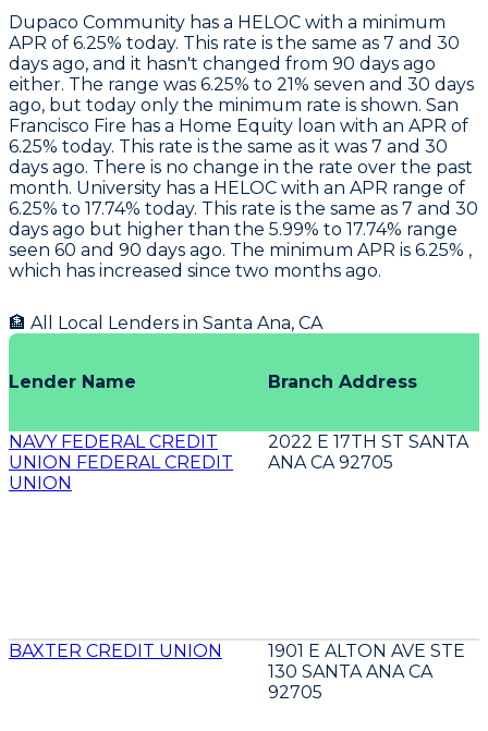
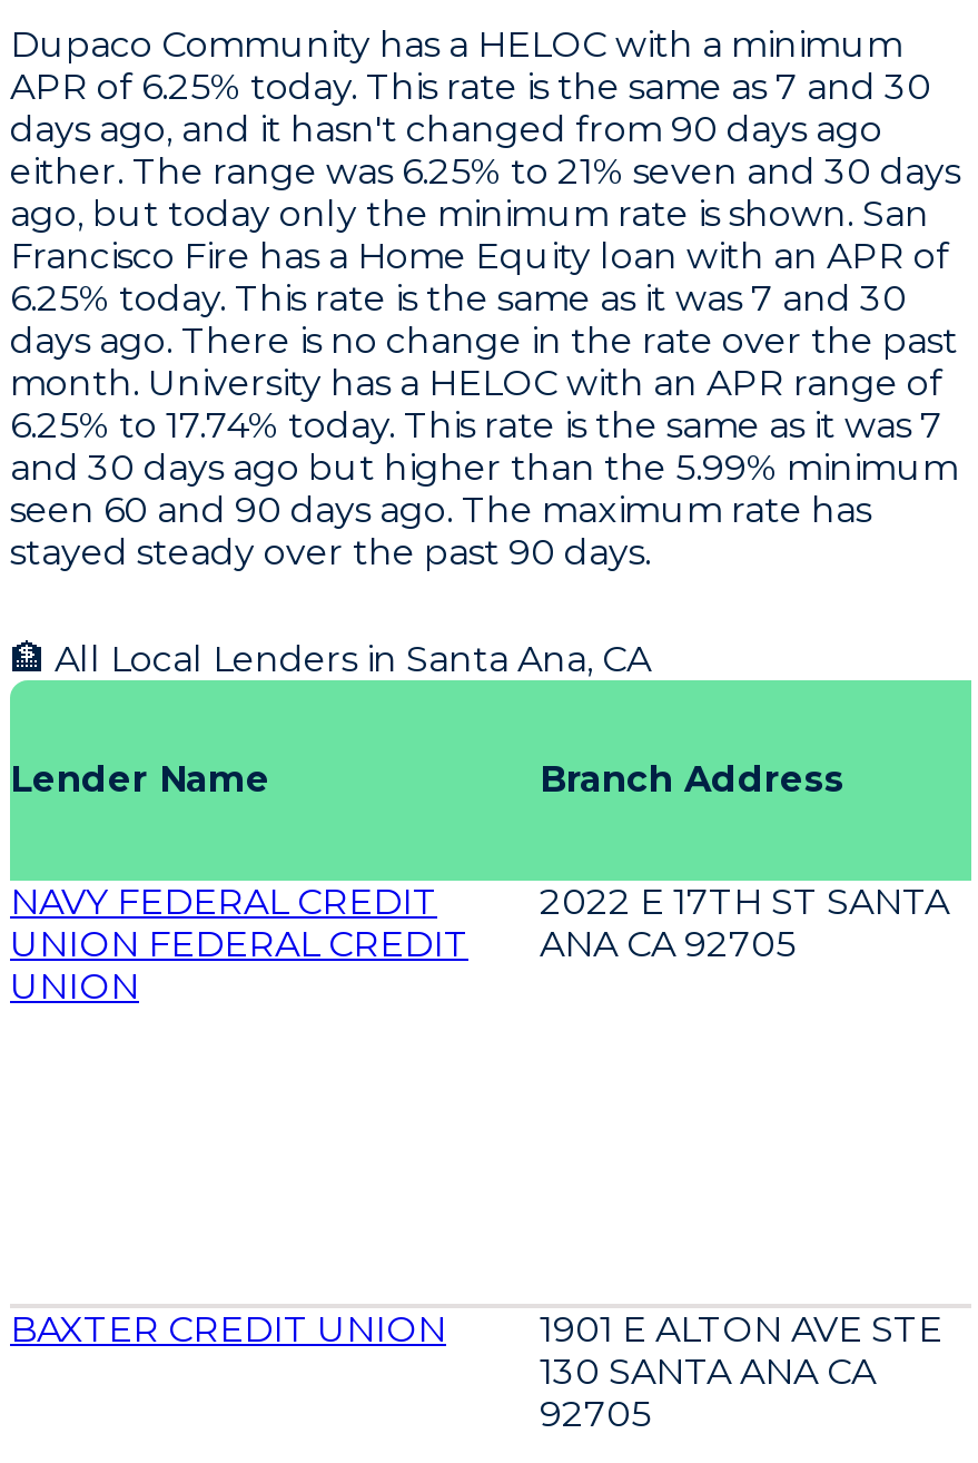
[9,198,478,281] 6.25% to 17.74% today. This rate is the same as 7 and 30 | days ago but higher than the 5.99% to 17.74% range | seen 60 and 90 days ago. The minimum APR is 6.25% , | which has increased since two months ago. -> [10,404,958,574] 6.25% to 17.74% today. This rate is the same as it was 7 | and 30 days ago but higher than the 5.99% minimum | seen 60 and 90 days ago. The maximum rate has | stayed steady over the past 90 days.

